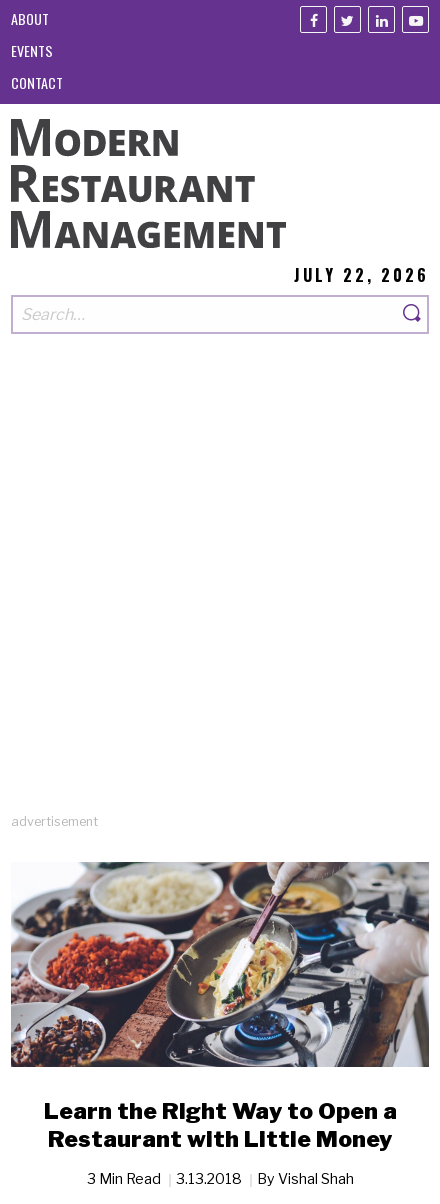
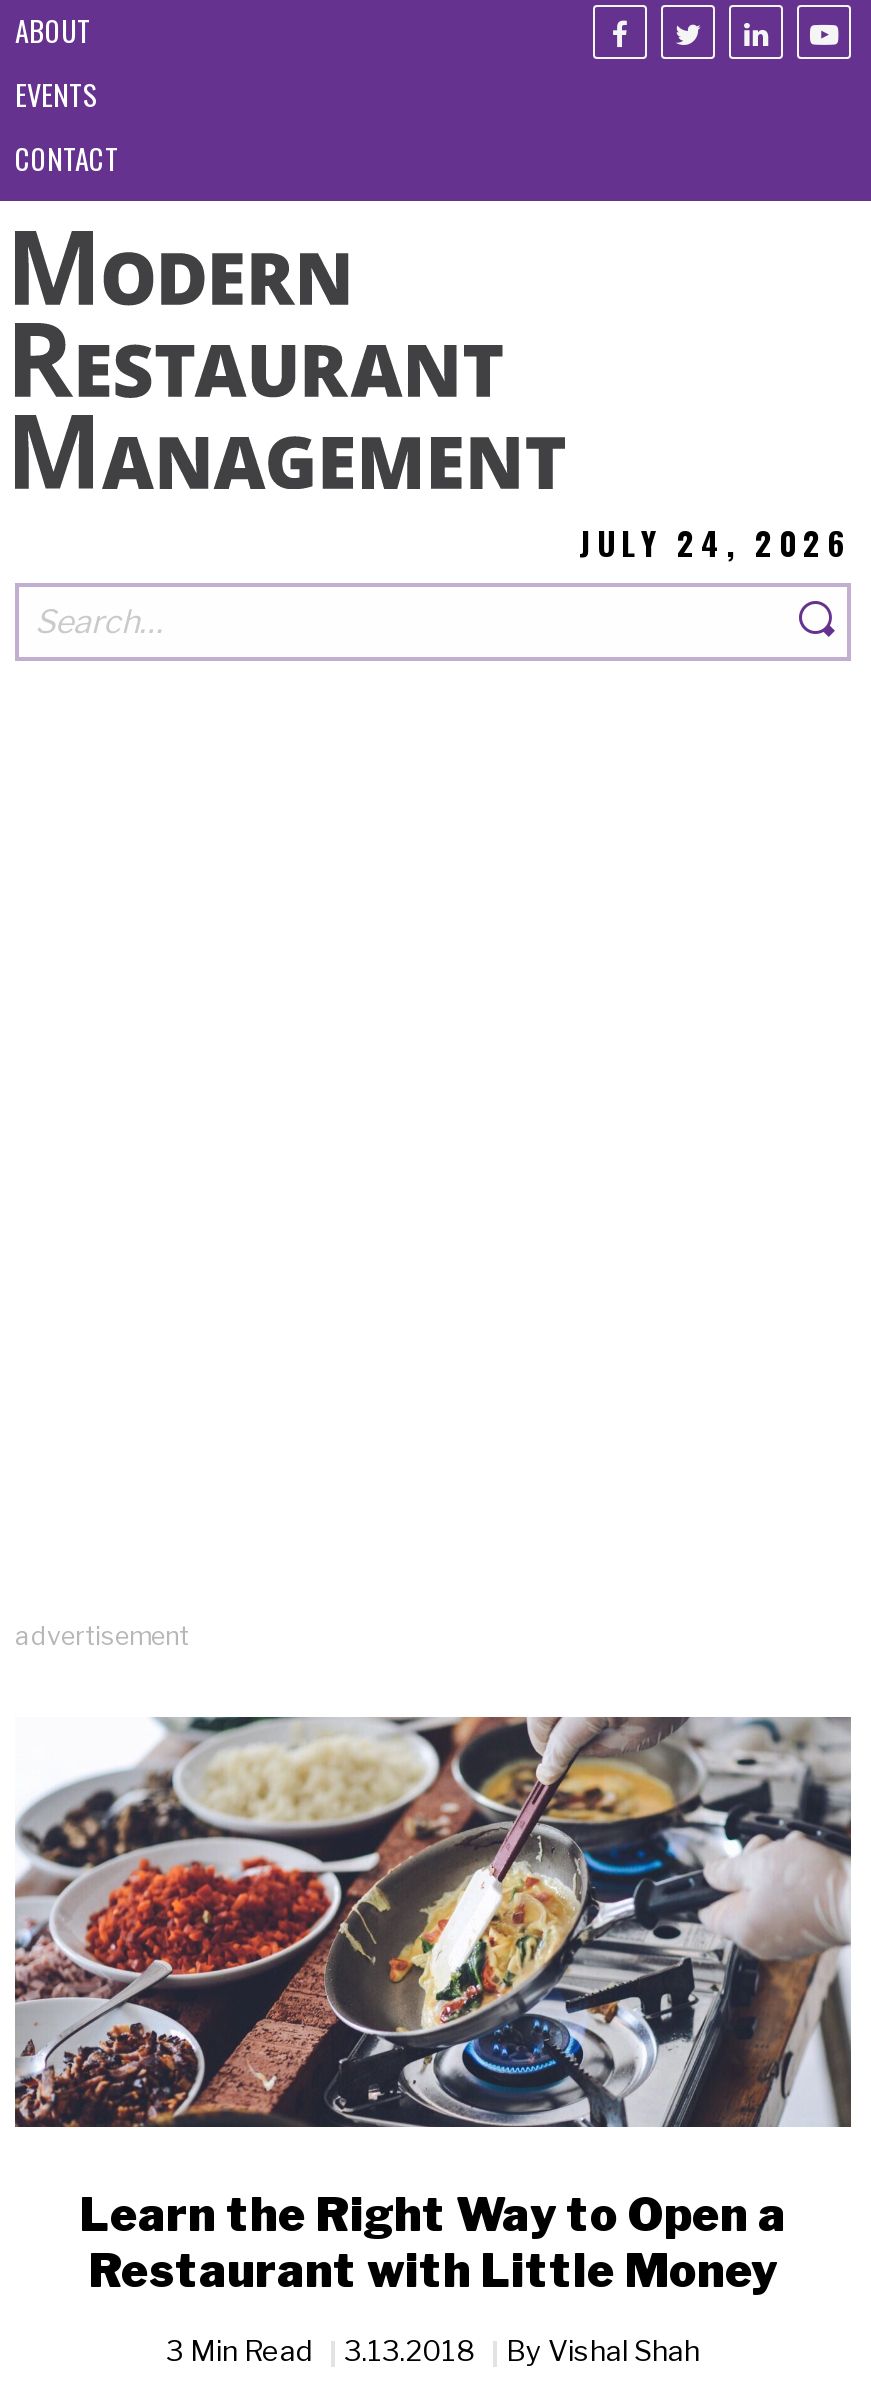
[294,263,429,287] JULY 22, 2026 -> [579,519,851,567] JULY 24, 2026

